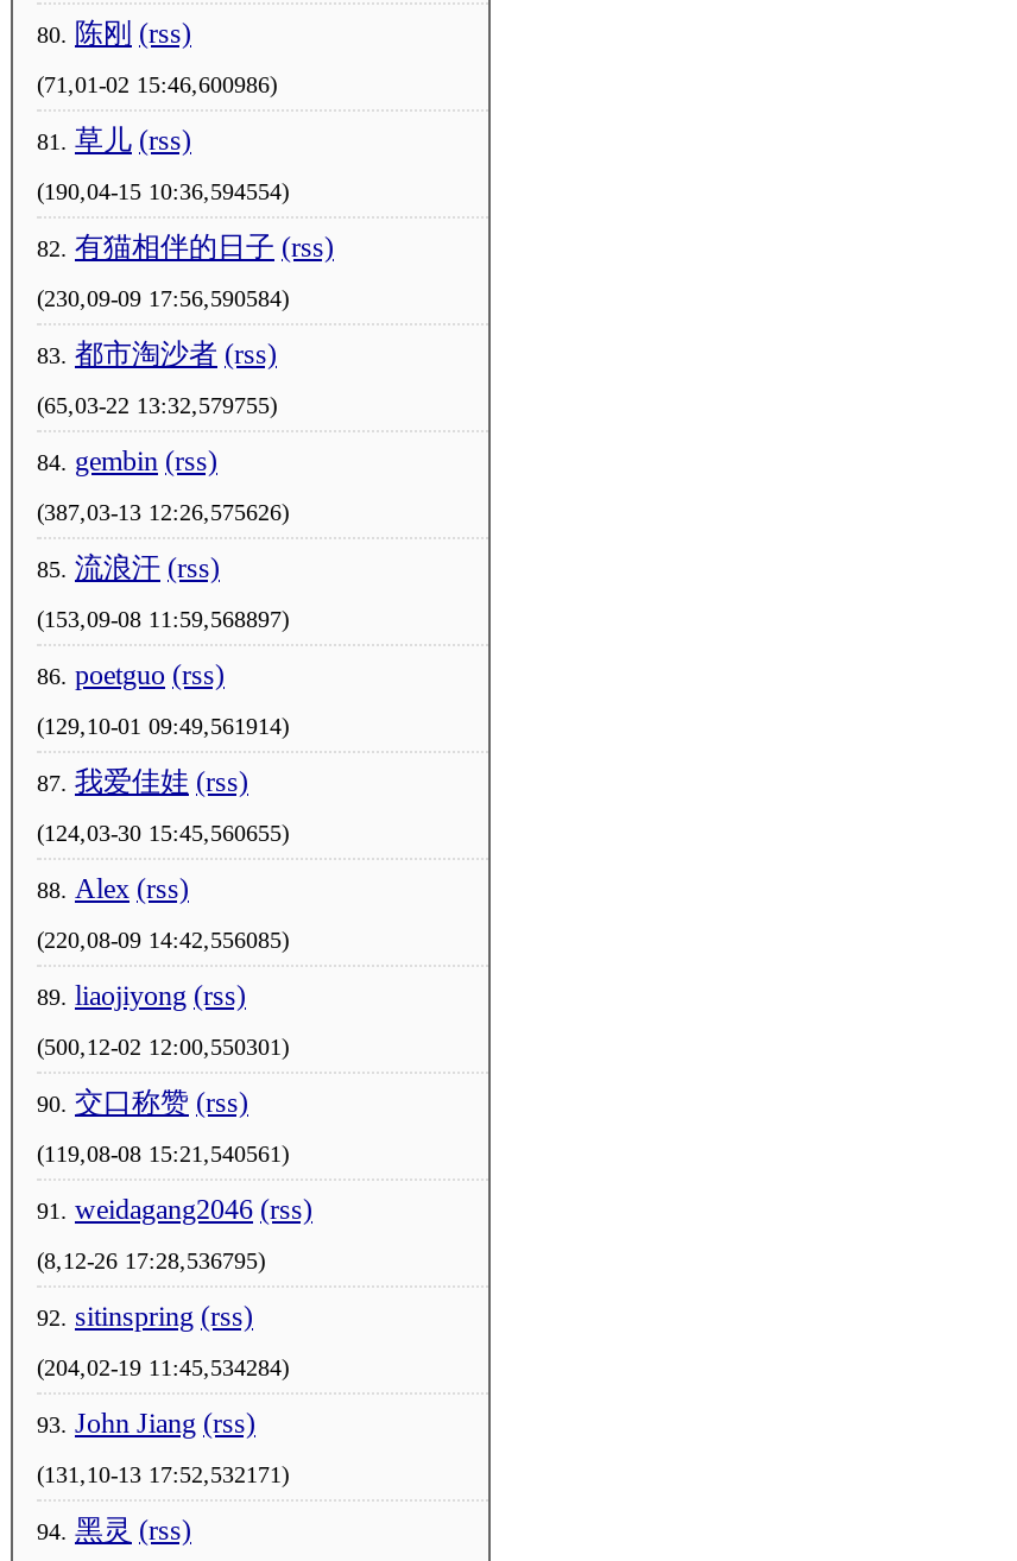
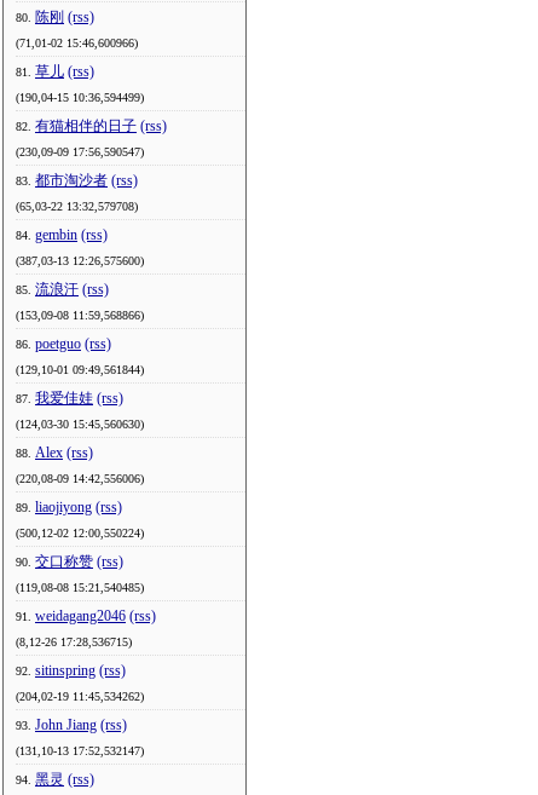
[37,71,277,97] (71,01-02 15:46,600986) -> [16,36,138,50] (71,01-02 15:46,600966)
[37,178,289,204] (190,04-15 10:36,594554) -> [16,91,144,104] (190,04-15 10:36,594499)
[37,285,289,311] (230,09-09 17:56,590584) -> [16,145,144,159] (230,09-09 17:56,590547)
[37,392,277,418] (65,03-22 13:32,579755) -> [16,200,138,213] (65,03-22 13:32,579708)
[37,499,289,525] (387,03-13 12:26,575626) -> [16,254,144,267] (387,03-13 12:26,575600)
[37,606,289,632] (153,09-08 11:59,568897) -> [16,309,144,322] (153,09-08 11:59,568866)
[37,713,289,739] (129,10-01 09:49,561914) -> [16,363,144,376] (129,10-01 09:49,561844)
[37,820,289,846] (124,03-30 15:45,560655) -> [16,417,144,431] (124,03-30 15:45,560630)
[37,927,289,953] (220,08-09 14:42,556085) -> [16,472,144,485] (220,08-09 14:42,556006)
[37,1034,289,1060] (500,12-02 12:00,550301) -> [16,526,144,540] (500,12-02 12:00,550224)
[37,1140,289,1167] (119,08-08 15:21,540561) -> [16,581,144,594] (119,08-08 15:21,540485)
[37,1247,265,1274] (8,12-26 17:28,536795) -> [16,635,132,649] (8,12-26 17:28,536715)
[37,1354,289,1380] (204,02-19 11:45,534284) -> [16,690,144,703] (204,02-19 11:45,534262)
[37,1461,289,1487] (131,10-13 17:52,532171) -> [16,744,144,757] (131,10-13 17:52,532147)

